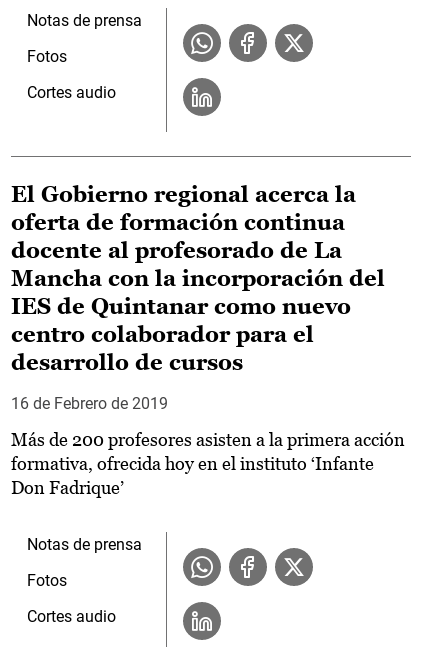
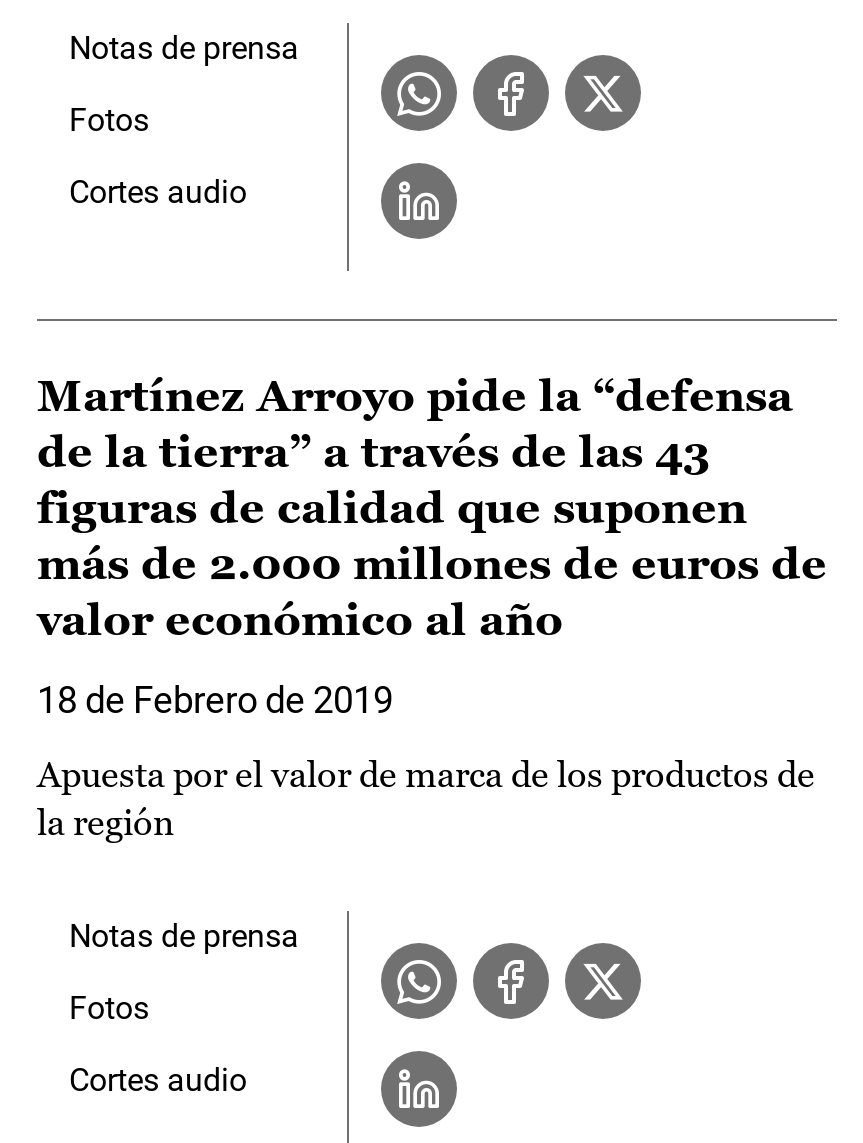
[11,182,385,375] El Gobierno regional acerca la | oferta de formación continua | docente al profesorado de La | Mancha con la incorporación del | IES de Quintanar como nuevo | centro colaborador para el | desarrollo de cursos -> [37,371,827,645] Martínez Arroyo pide la “defensa | de la tierra” a través de las 43 | figuras de calidad que suponen | más de 2.000 millones de euros de | valor económico al año
[11,394,168,413] 16 de Febrero de 2019 -> [37,679,393,721] 18 de Febrero de 2019
[11,429,405,498] Más de 200 profesores asisten a la primera acción | formativa, ofrecida hoy en el instituto ‘Infante | Don Fadrique’ -> [37,753,815,843] Apuesta por el valor de marca de los productos de | la región

